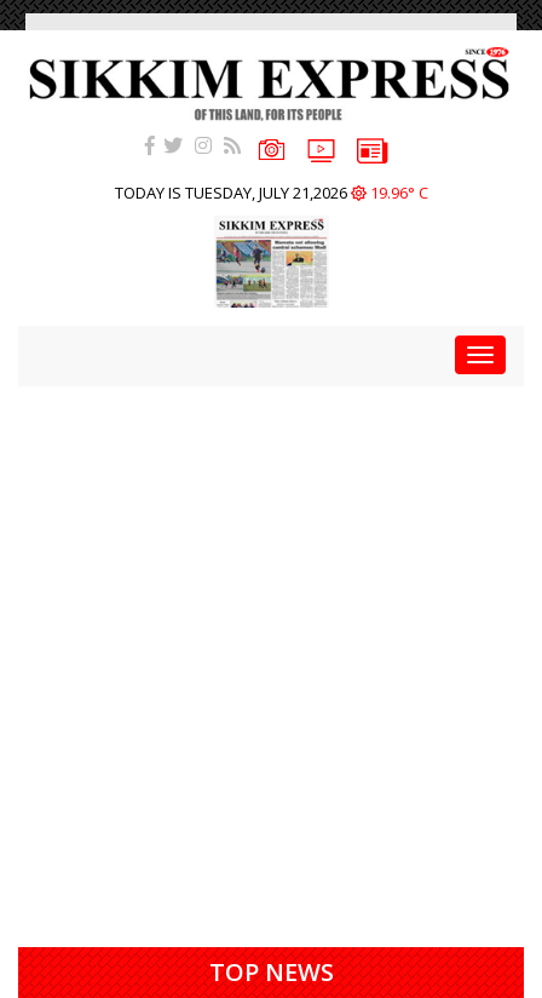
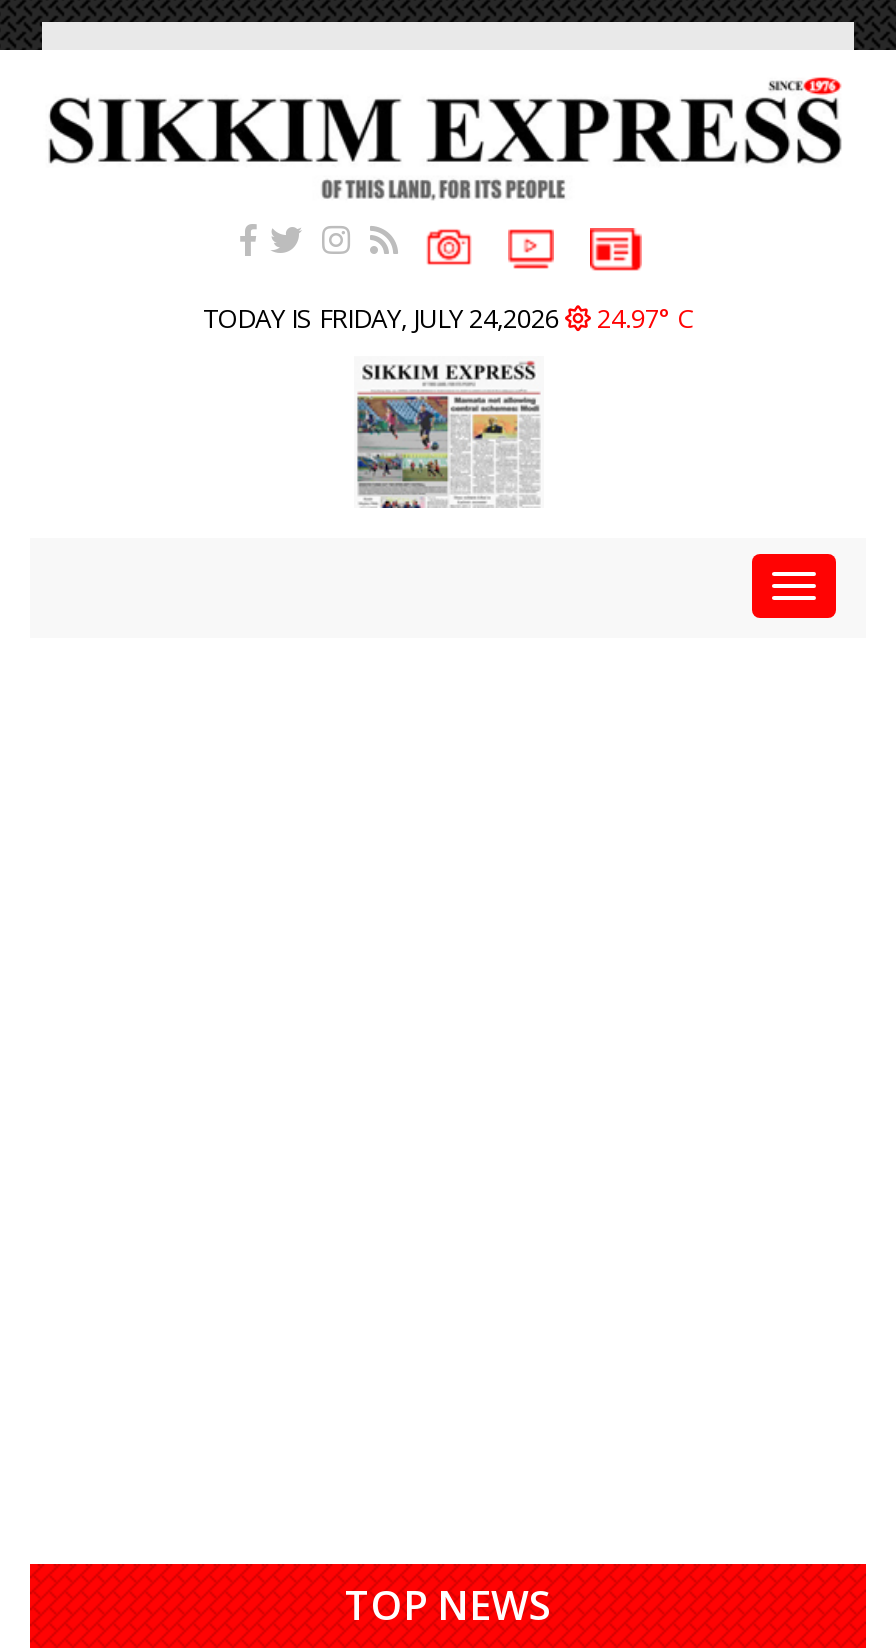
[114,182,350,204] TODAY IS TUESDAY, JULY 21,2026 -> [203,300,565,336] TODAY IS FRIDAY, JULY 24,2026
[366,182,428,204] 19.96° C -> [591,300,693,336] 24.97° C

